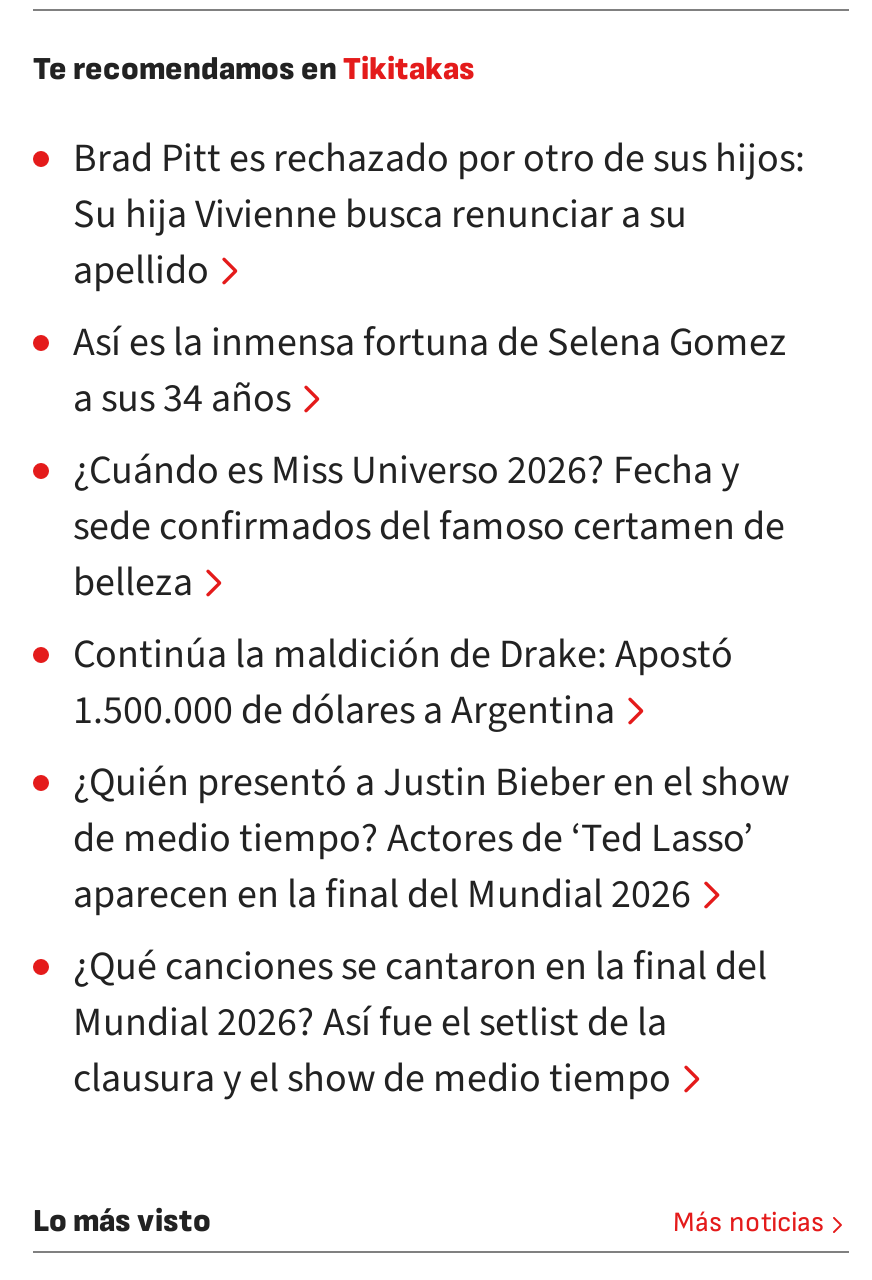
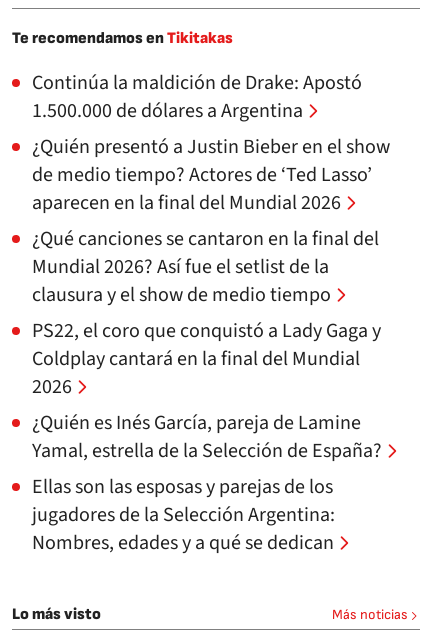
[73,131,805,611] Brad Pitt es rechazado por otro de sus hijos: | Su hija Vivienne busca renunciar a su | apellido | Así es la inmensa fortuna de Selena Gomez | a sus 34 años | ¿Cuándo es Miss Universo 2026? Fecha y | sede confirmados del famoso certamen de | belleza -> none
moved [73,627,789,1107] -> [32,69,390,309]: Continúa la maldición de Drake: Apostó | 1.500.000 de dólares a Argentina | ¿Quién presentó a Justin Bieber en el show | de medio tiempo? Actores de ‘Ted Lasso’ | aparecen en la final del Mundial 2026 | ¿Qué canciones se cantaron en la final del | Mundial 2026? Así fue el setlist de la | clausura y el show de medio tiempo
none -> [32,317,382,557] PS22, el coro que conquistó a Lady Gaga y | Coldplay cantará en la final del Mundial | 2026 | ¿Quién es Inés García, pareja de Lamine | Yamal, estrella de la Selección de España? | Ellas son las esposas y parejas de los | jugadores de la Selección Argentina: | Nombres, edades y a qué se dedican

